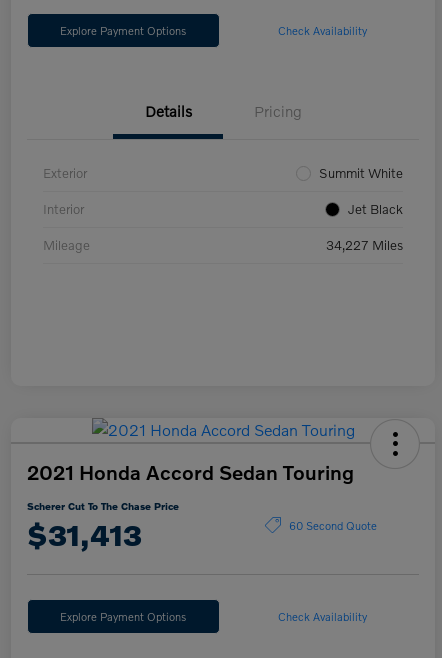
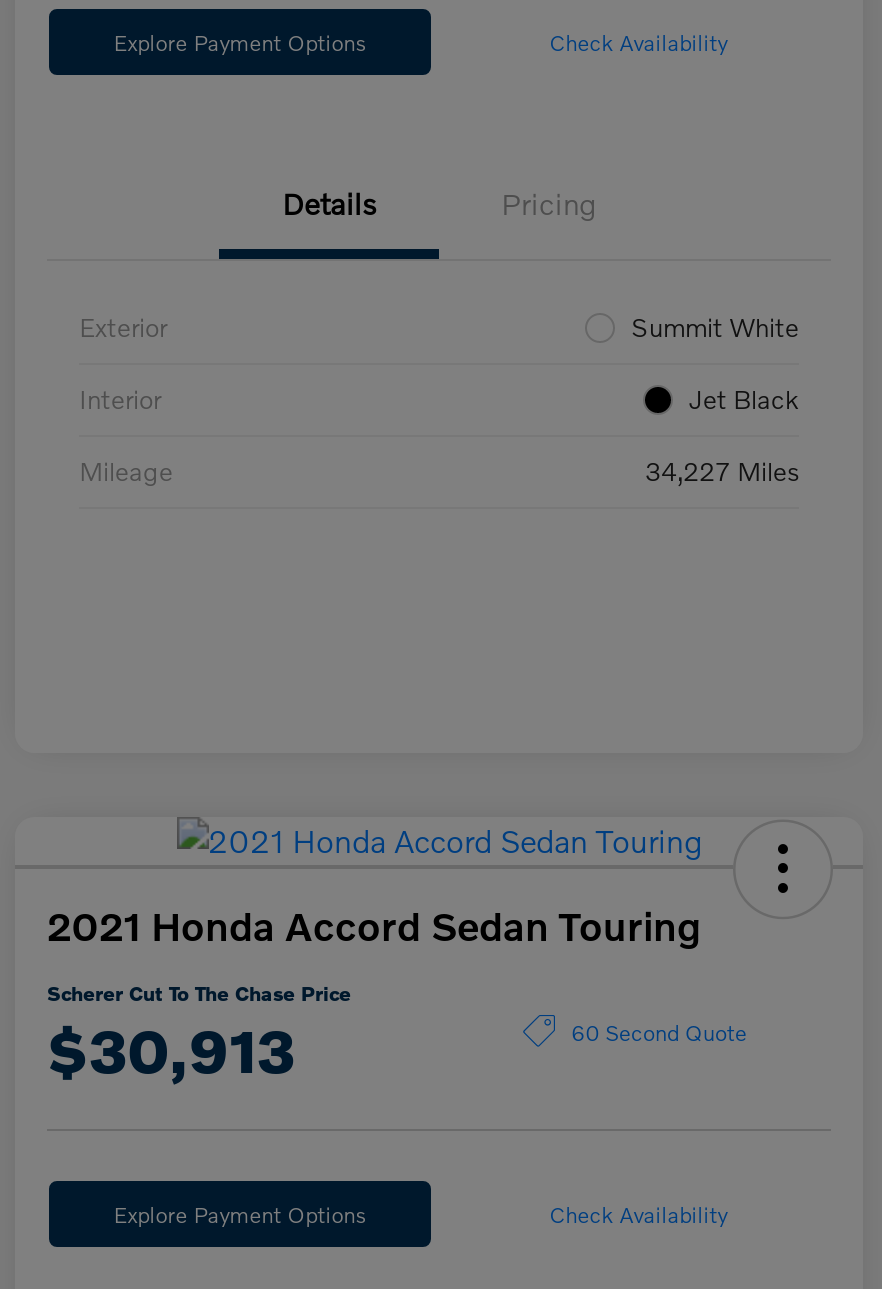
[27,517,142,552] $31,413 -> [47,1015,295,1085] $30,913

